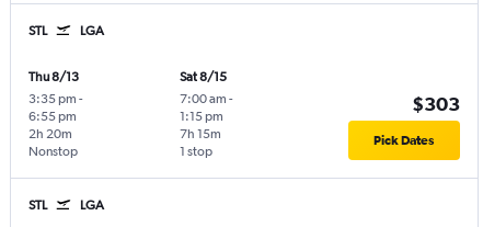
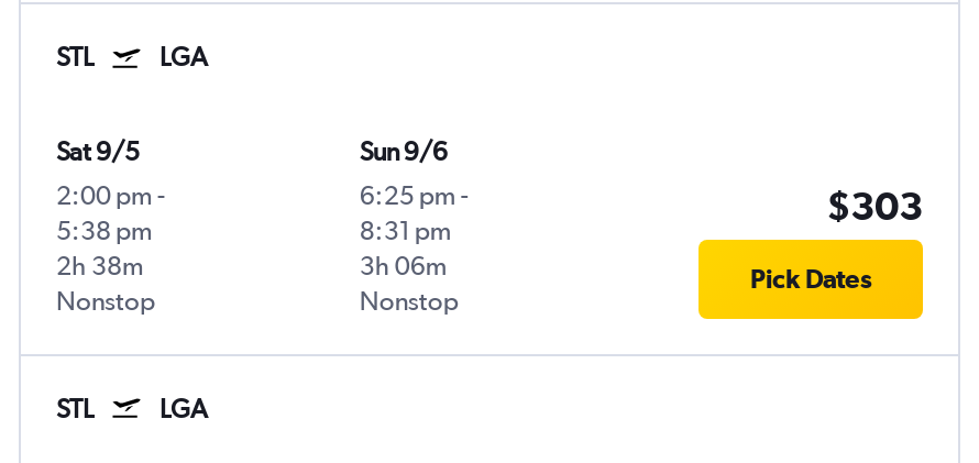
[28,69,83,124] Thu 8/13 | 3:35 pm - | 6:55 pm -> [56,136,166,246] Sat 9/5 | 2:00 pm - | 5:38 pm
[180,69,233,124] Sat 8/15 | 7:00 am - | 1:15 pm -> [359,136,469,246] Sun 9/6 | 6:25 pm - | 8:31 pm
[28,126,72,141] 2h 20m -> [56,250,144,281] 2h 38m
[180,126,221,141] 7h 15m -> [359,250,447,281] 3h 06m
[180,143,212,159] 1 stop -> [359,285,458,316] Nonstop

